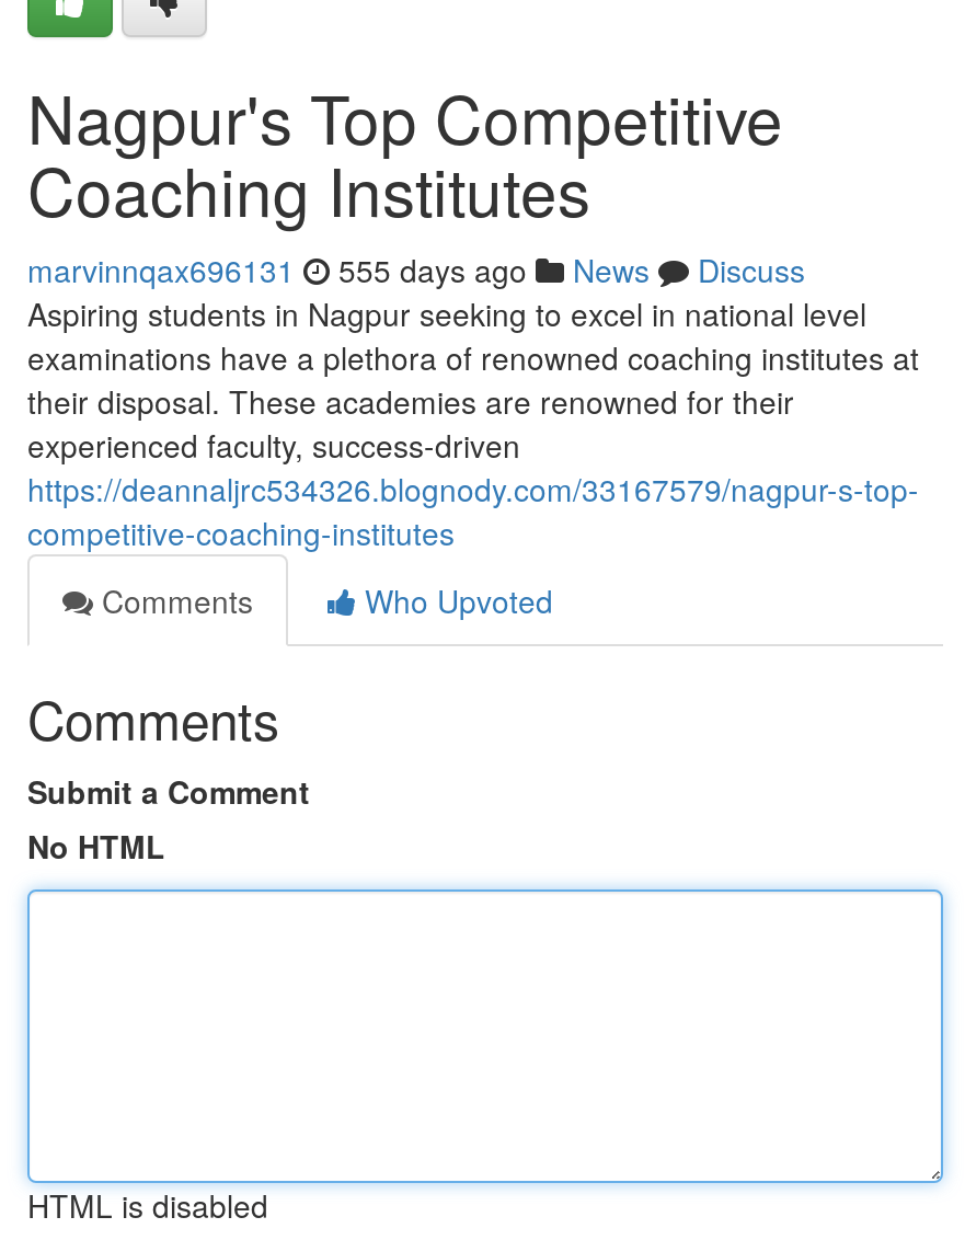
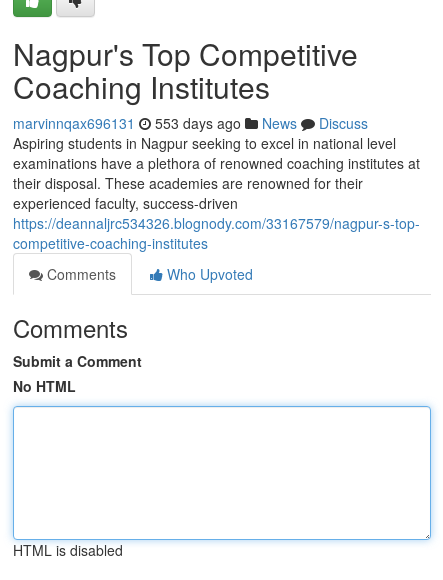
[27,248,805,291] marvinnqax696131 555 days ago News Discuss -> [13,113,368,133] marvinnqax696131 553 days ago News Discuss

